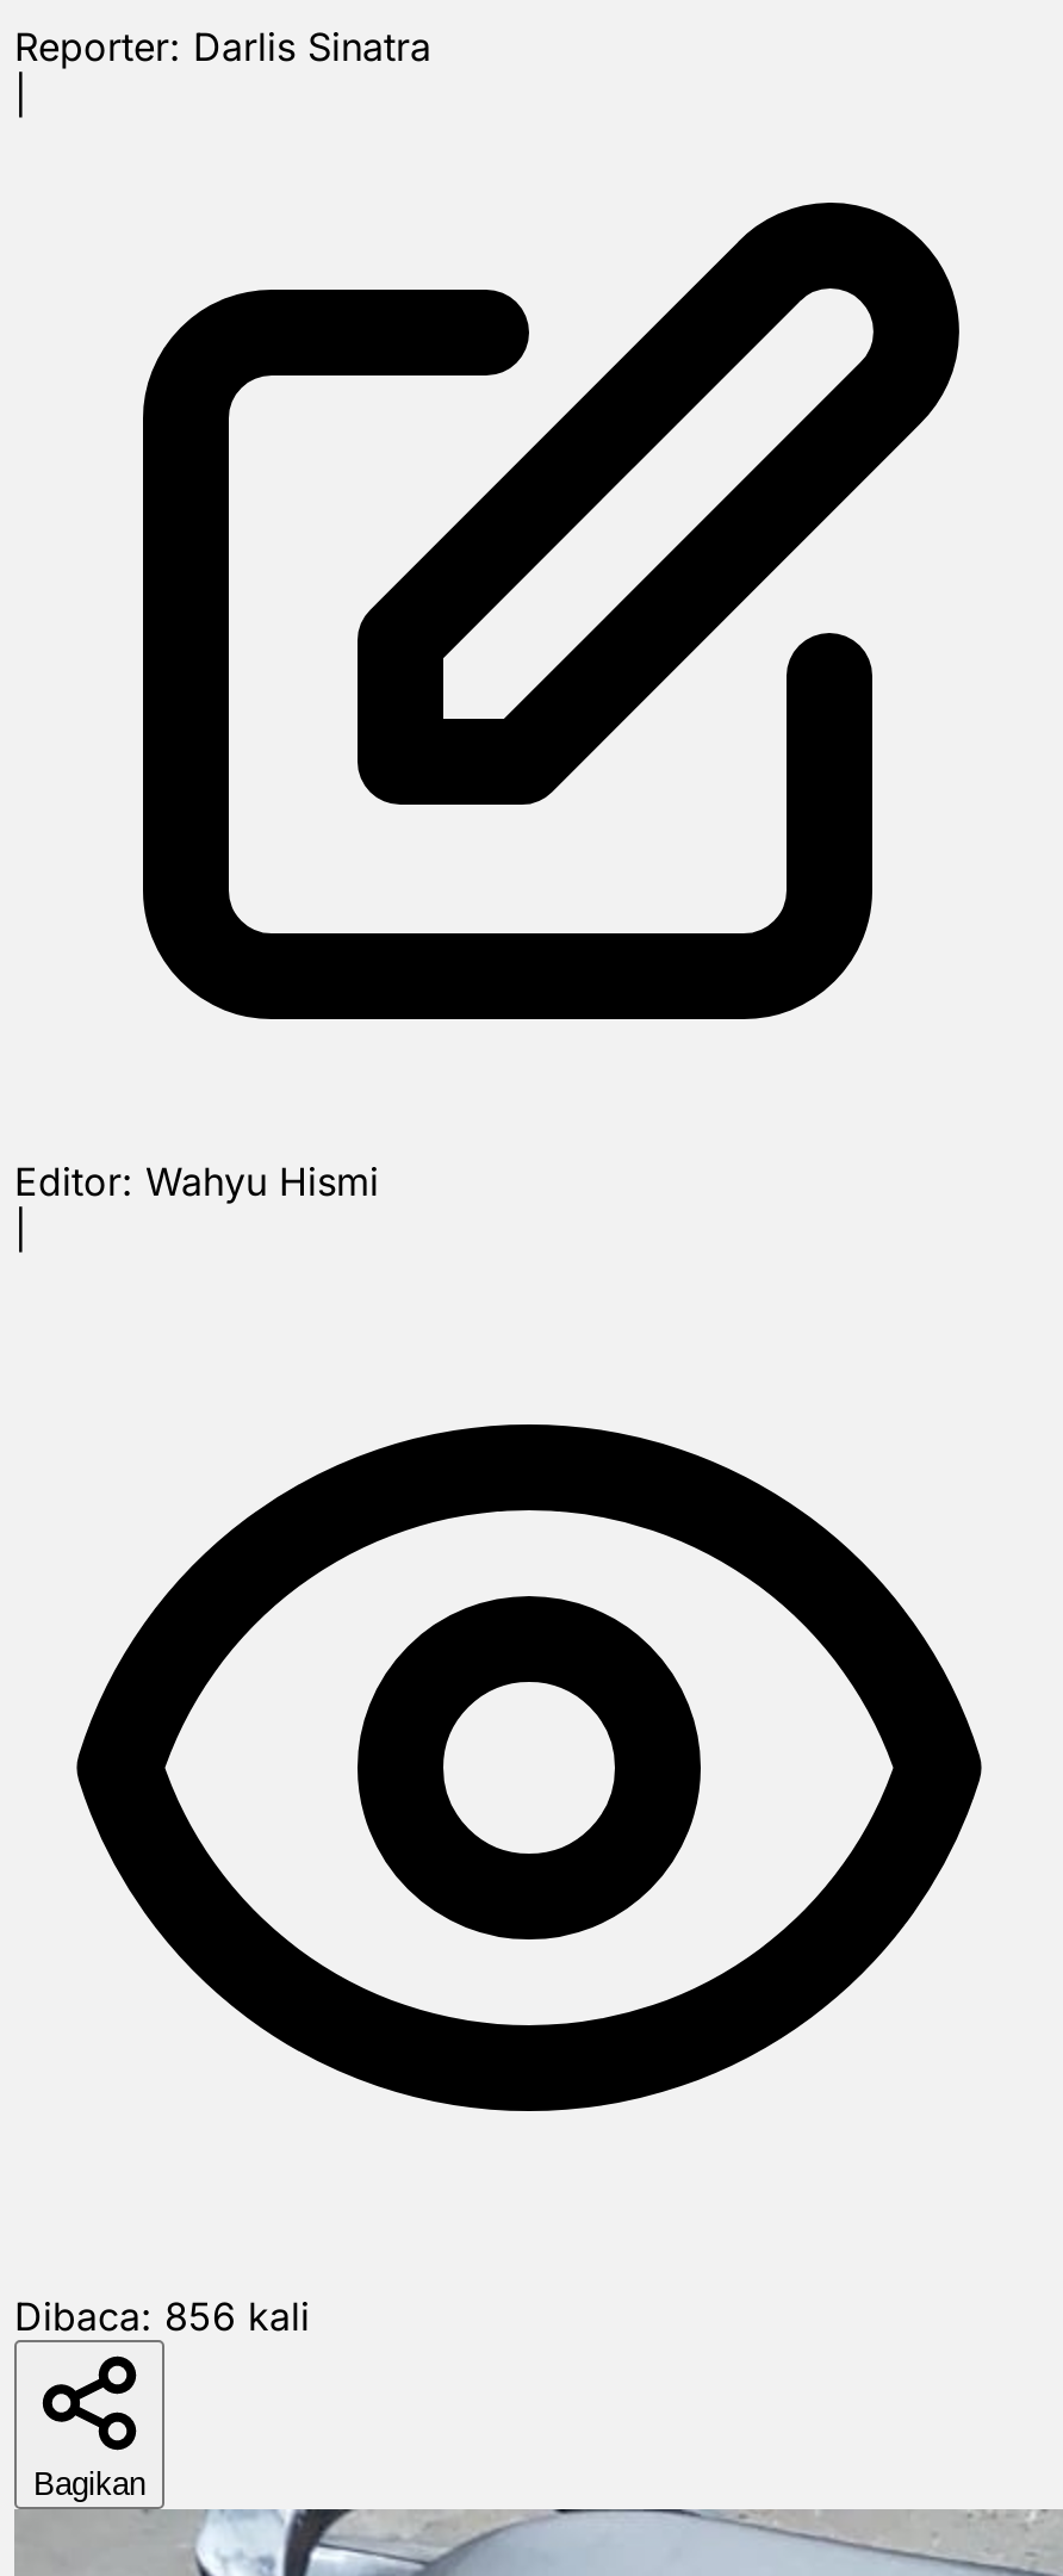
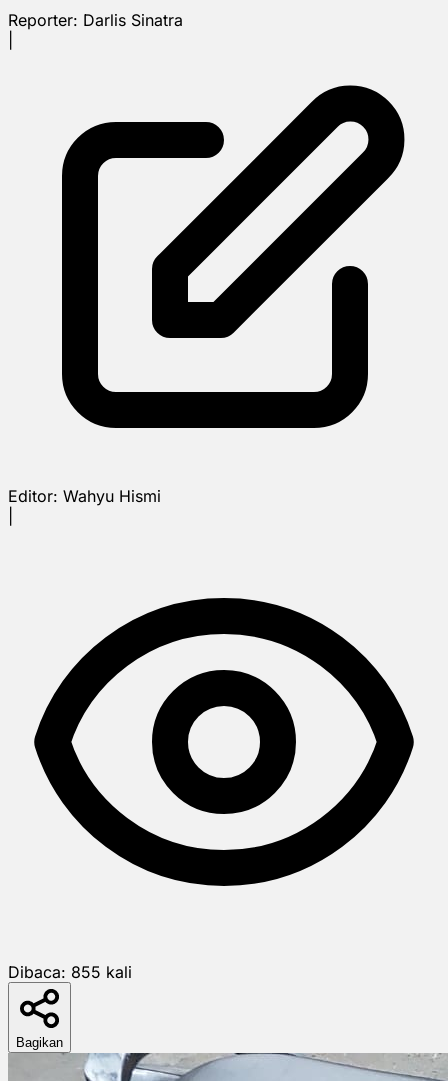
[14,2292,310,2340] Dibaca: 856 kali -> [8,962,132,982] Dibaca: 855 kali

